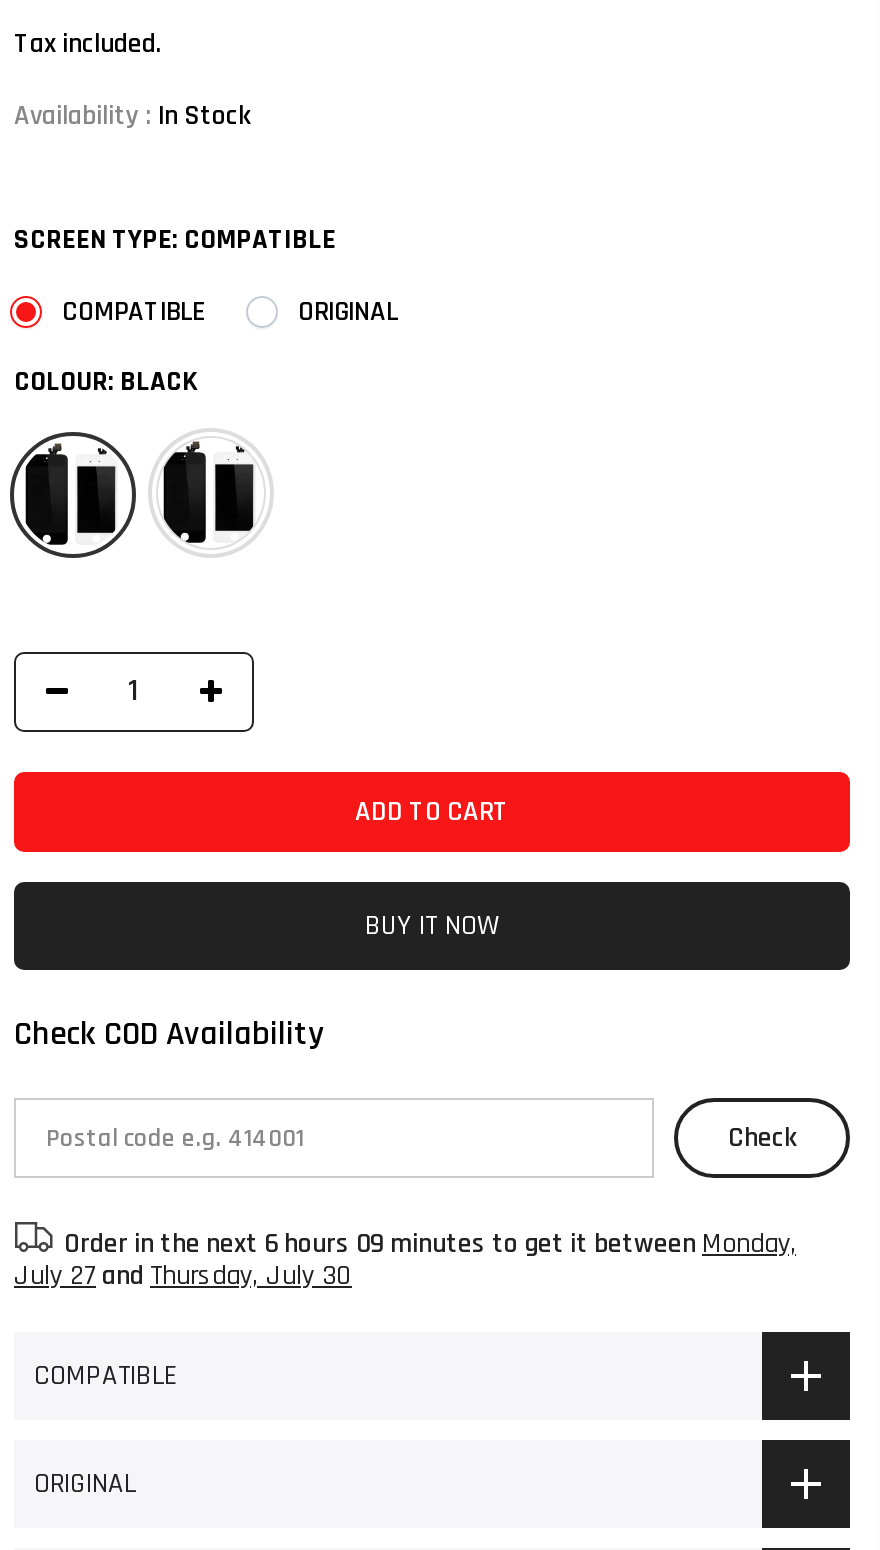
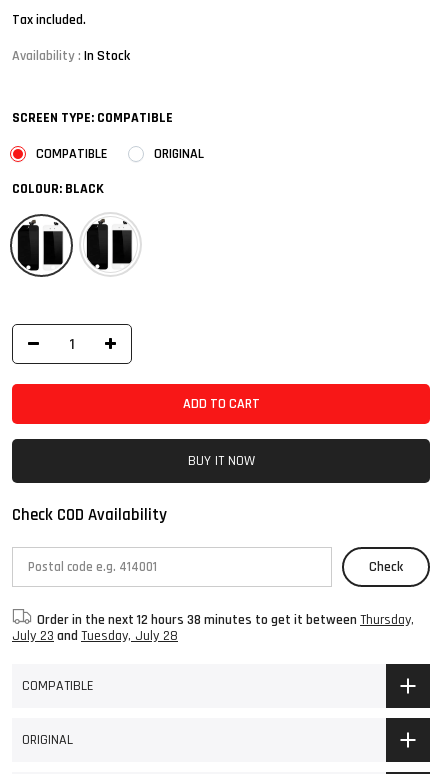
[64,1226,796,1262] Order in the next 6 hours 09 minutes to get it between Monday, -> [37,611,414,629] Order in the next 12 hours 38 minutes to get it between Thursday,
[14,1258,352,1294] July 27 and Thursday, July 30 -> [12,627,178,645] July 23 and Tuesday, July 28

